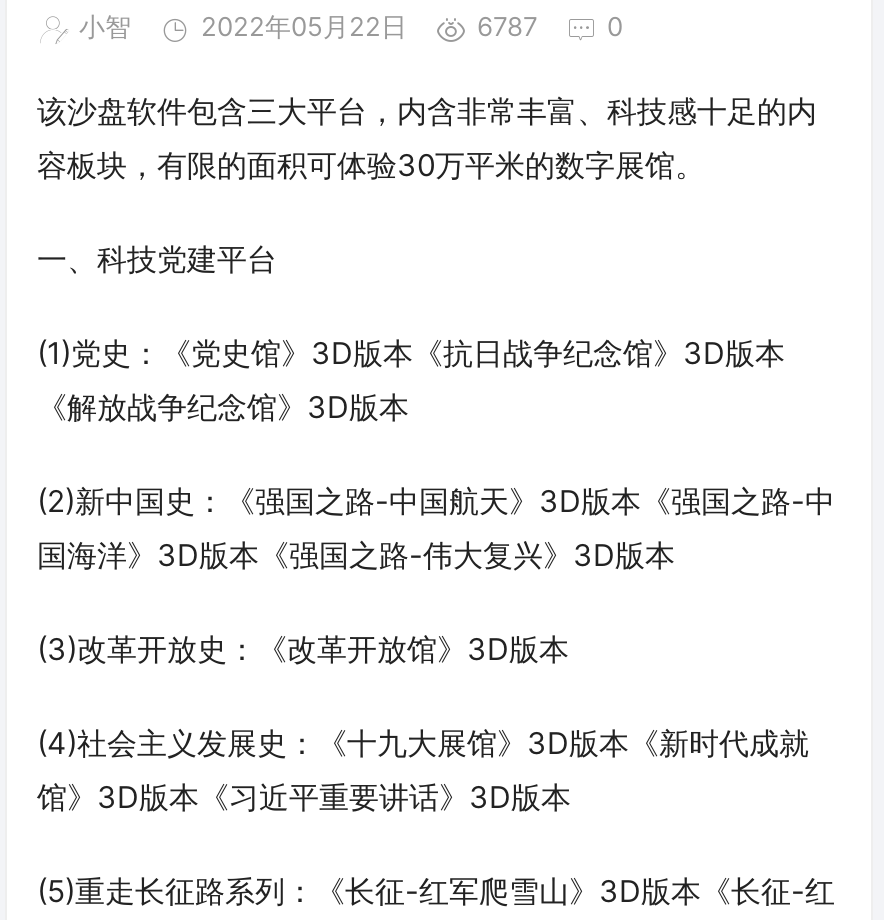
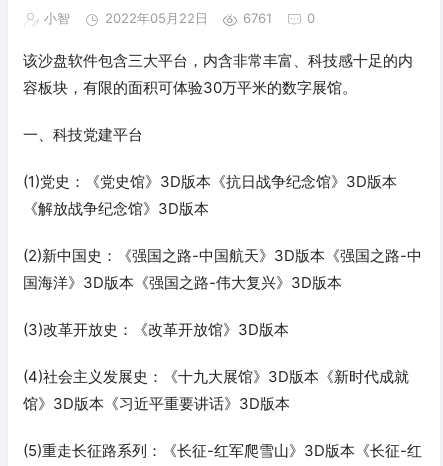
[477,11,537,43] 6787 -> [243,10,272,26] 6761

